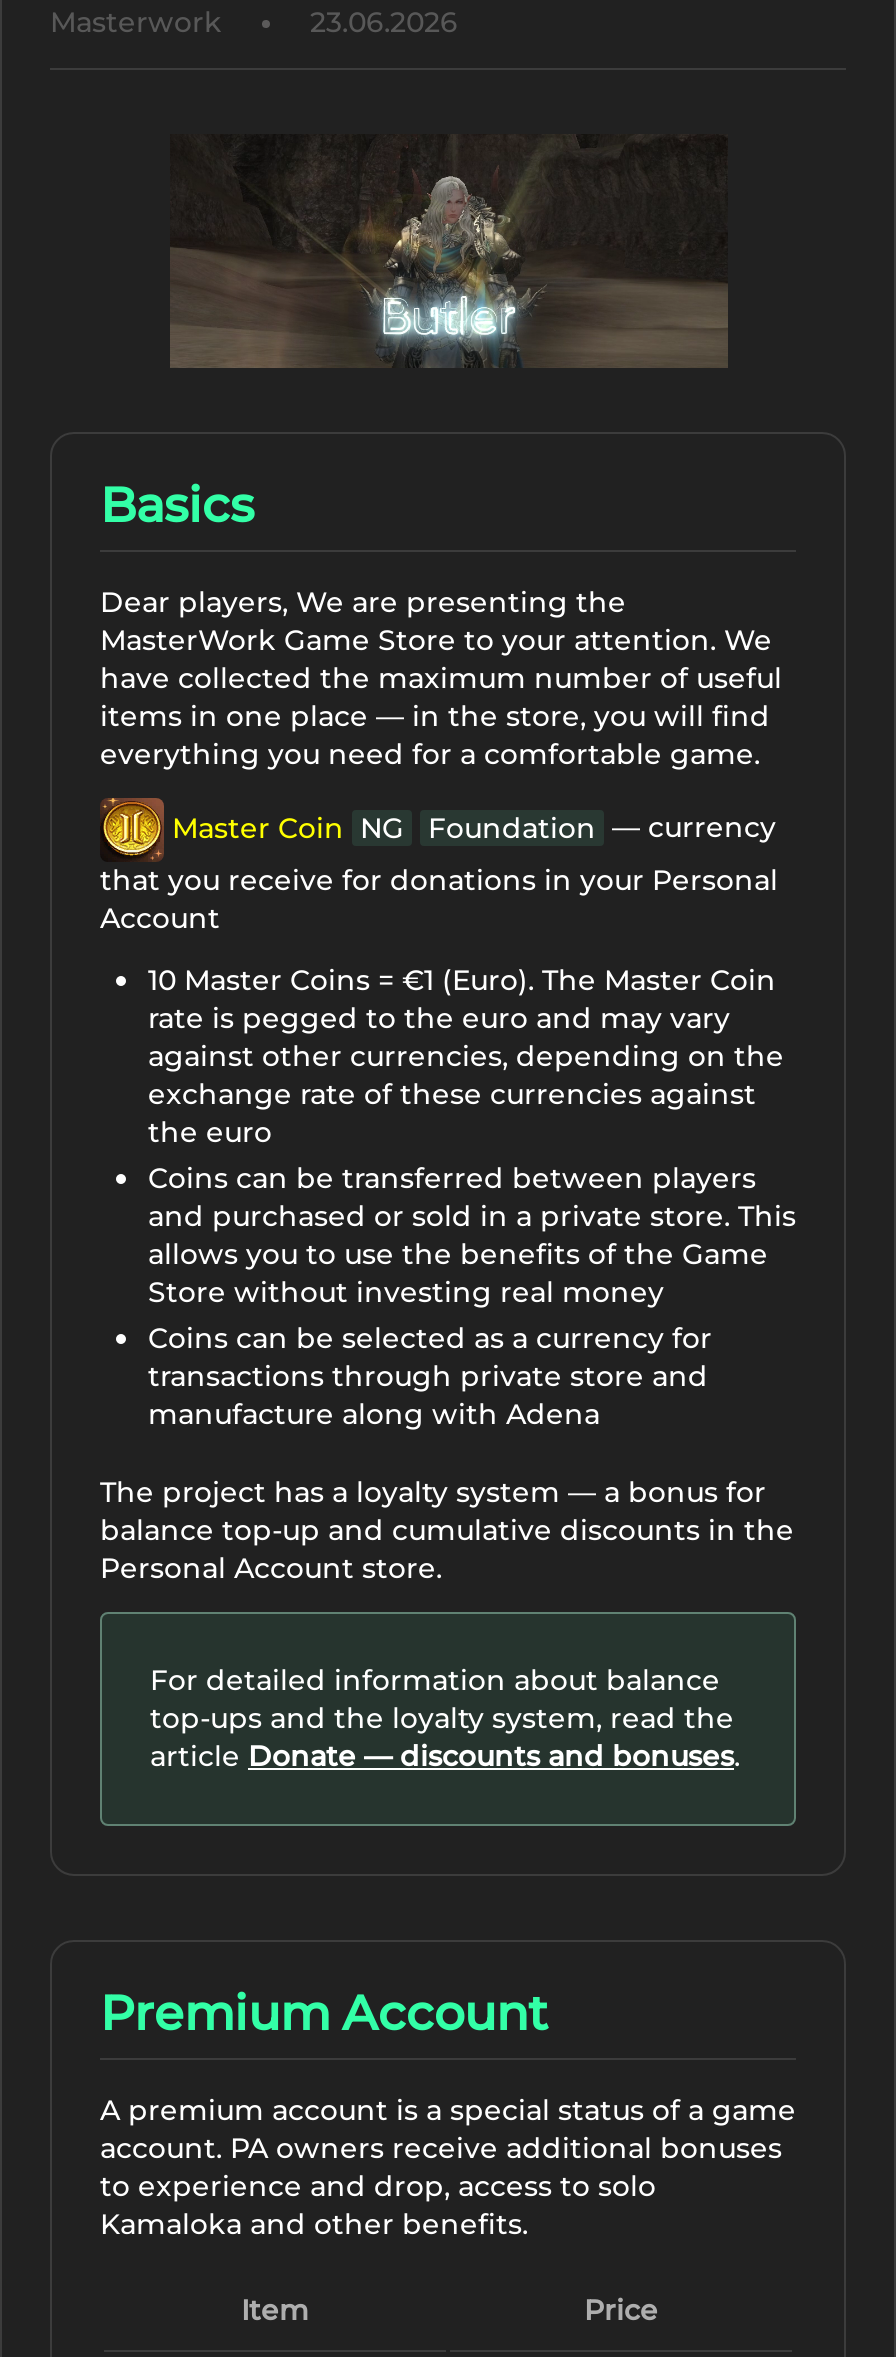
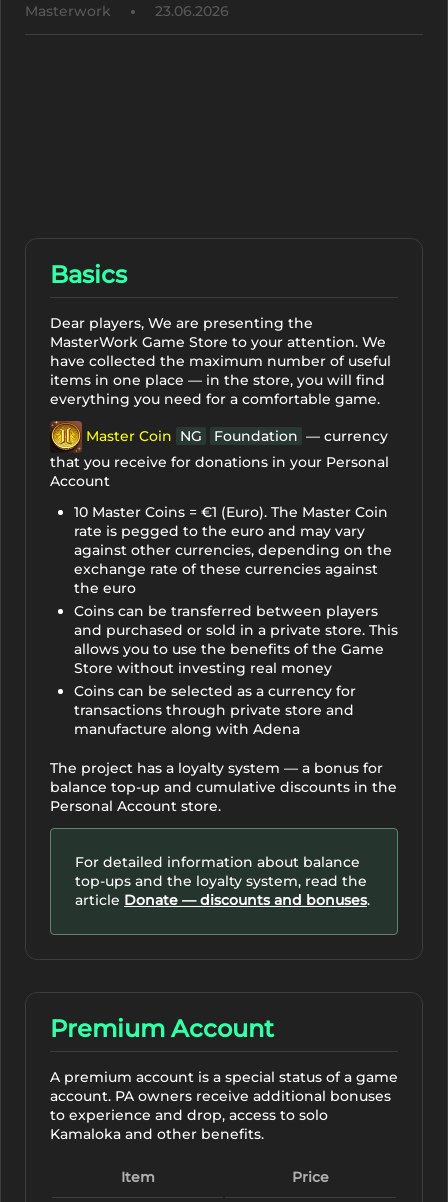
[168,138,730,370] [image] -> none

